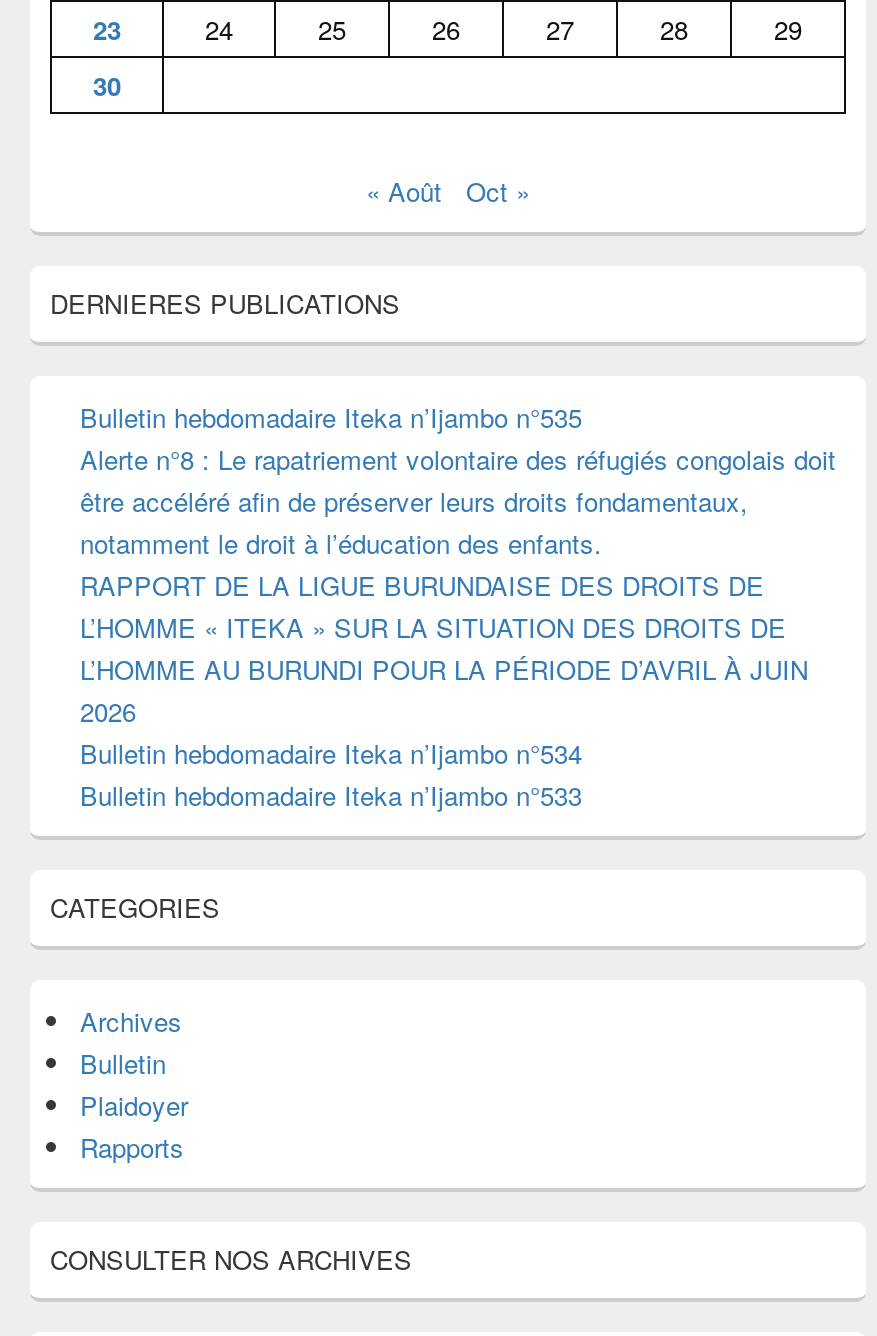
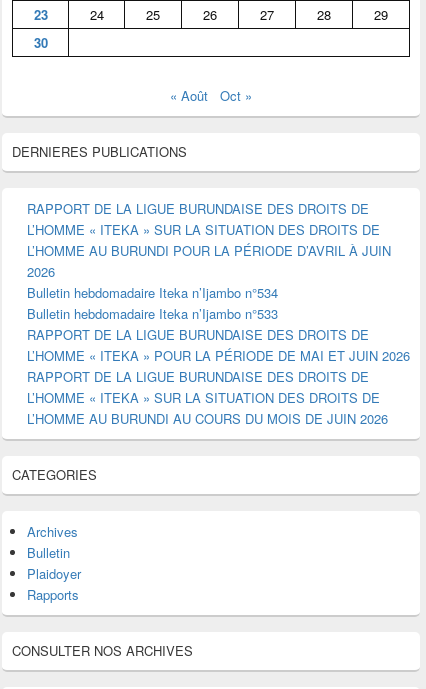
[80,398,836,562] Bulletin hebdomadaire Iteka n’Ijambo n°535 | Alerte n°8 : Le rapatriement volontaire des réfugiés congolais doit | être accéléré afin de préserver leurs droits fondamentaux, | notamment le droit à l’éducation des enfants. -> none
moved [80,566,808,814] -> [27,199,391,323]: RAPPORT DE LA LIGUE BURUNDAISE DES DROITS DE | L’HOMME « ITEKA » SUR LA SITUATION DES DROITS DE | L’HOMME AU BURUNDI POUR LA PÉRIODE D’AVRIL À JUIN | 2026 | Bulletin hebdomadaire Iteka n’Ijambo n°534 | Bulletin hebdomadaire Iteka n’Ijambo n°533
none -> [27,325,410,428] RAPPORT DE LA LIGUE BURUNDAISE DES DROITS DE | L’HOMME « ITEKA » POUR LA PÉRIODE DE MAI ET JUIN 2026 | RAPPORT DE LA LIGUE BURUNDAISE DES DROITS DE | L’HOMME « ITEKA » SUR LA SITUATION DES DROITS DE | L’HOMME AU BURUNDI AU COURS DU MOIS DE JUIN 2026

